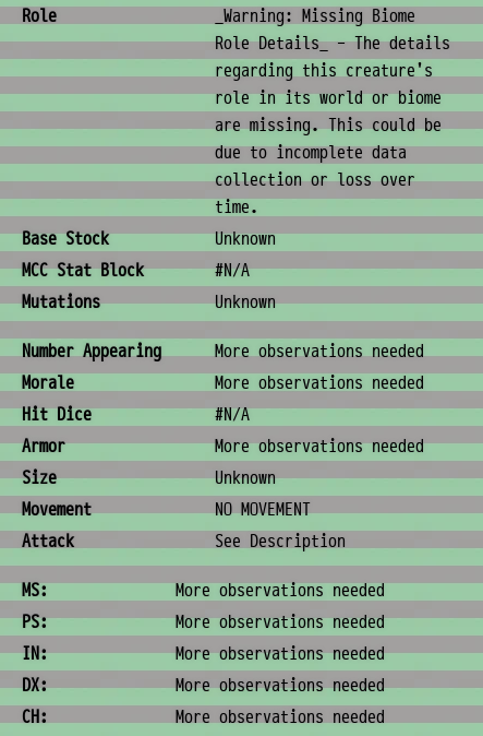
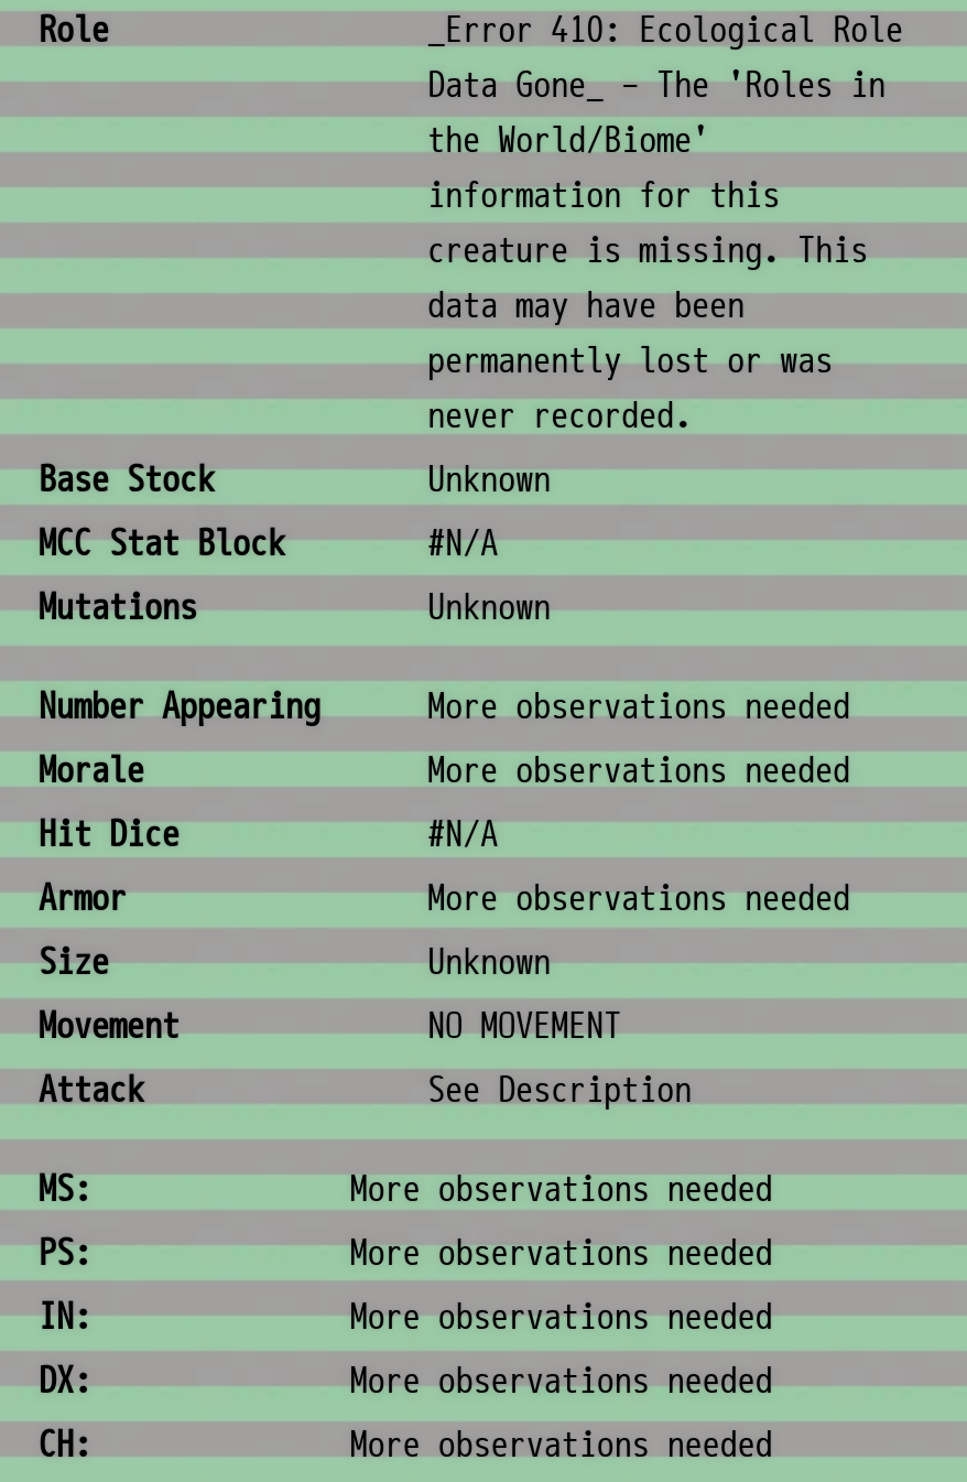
[214,7,415,26] _Warning: Missing Biome -> [428,12,904,50] _Error 410: Ecological Role
[214,35,450,53] Role Details_ - The details -> [428,67,886,105] Data Gone_ - The 'Roles in
[214,62,433,80] regarding this creature's -> [428,123,710,160] the World/Biome'
[214,89,441,108] role in its world or biome -> [428,178,780,215] information for this
[214,116,441,135] are missing. This could be -> [428,233,868,270] creature is missing. This
[214,144,406,162] due to incomplete data -> [428,288,745,325] data may have been
[214,171,415,190] collection or loss over -> [428,343,833,380] permanently lost or was
[214,198,258,217] time. -> [428,398,692,435] never recorded.

